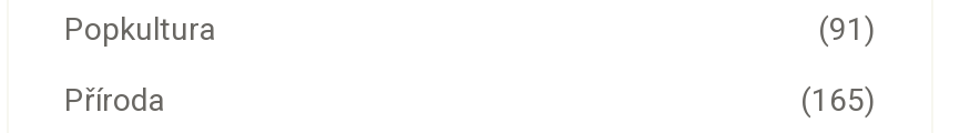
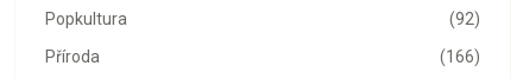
[818,12,876,47] (91) -> [449,10,480,29] (92)
[800,83,876,118] (165) -> [440,48,480,66] (166)

